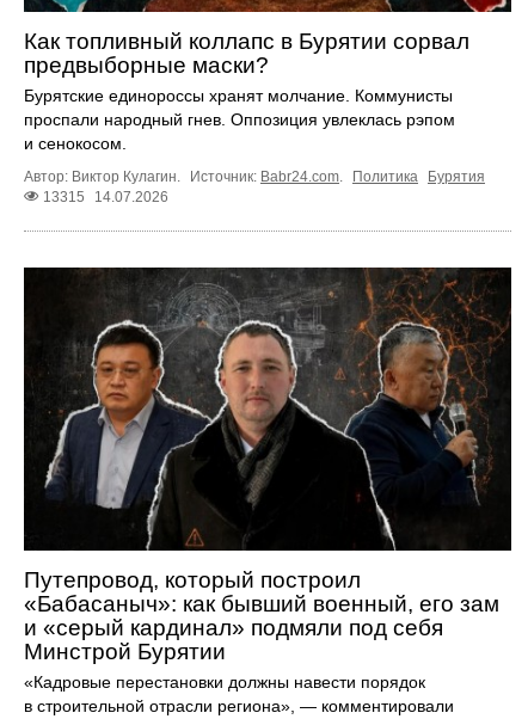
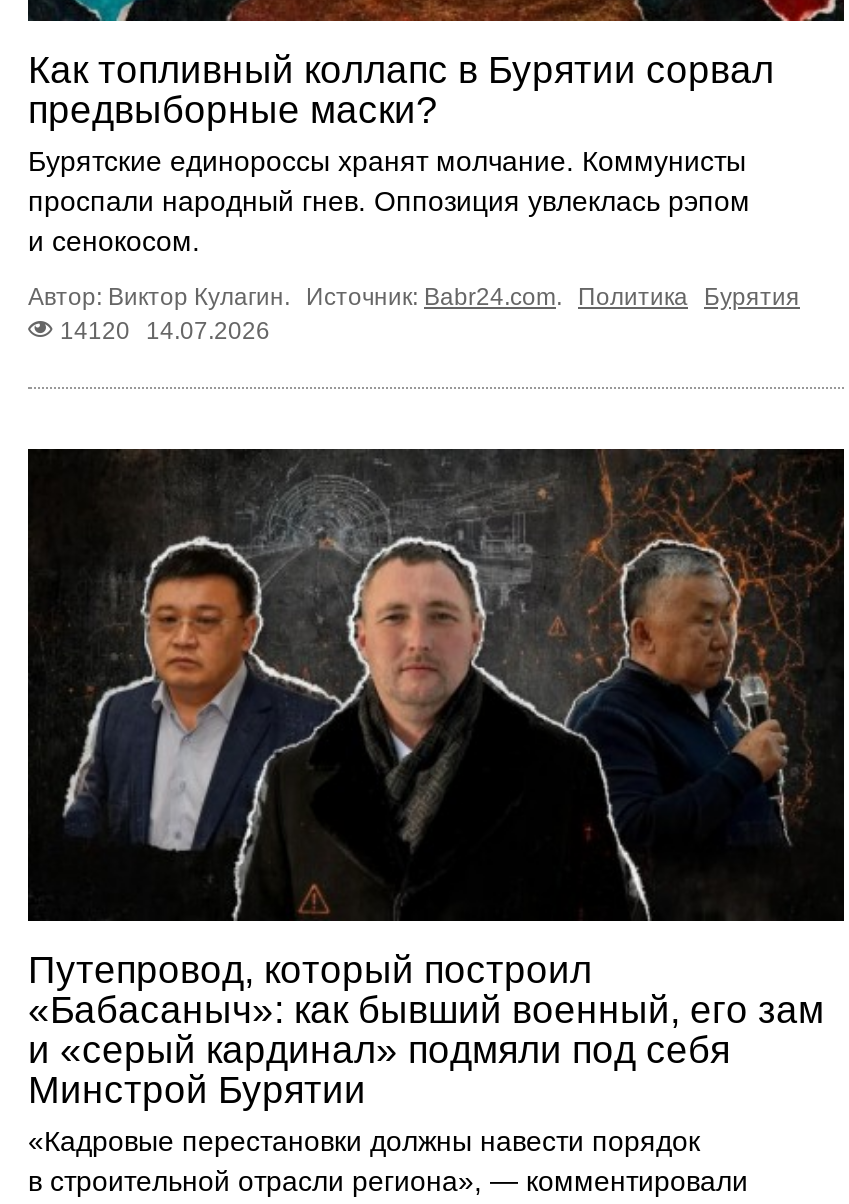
[43,189,168,206] 13315 14.07.2026 -> [60,316,270,344] 14120 14.07.2026

